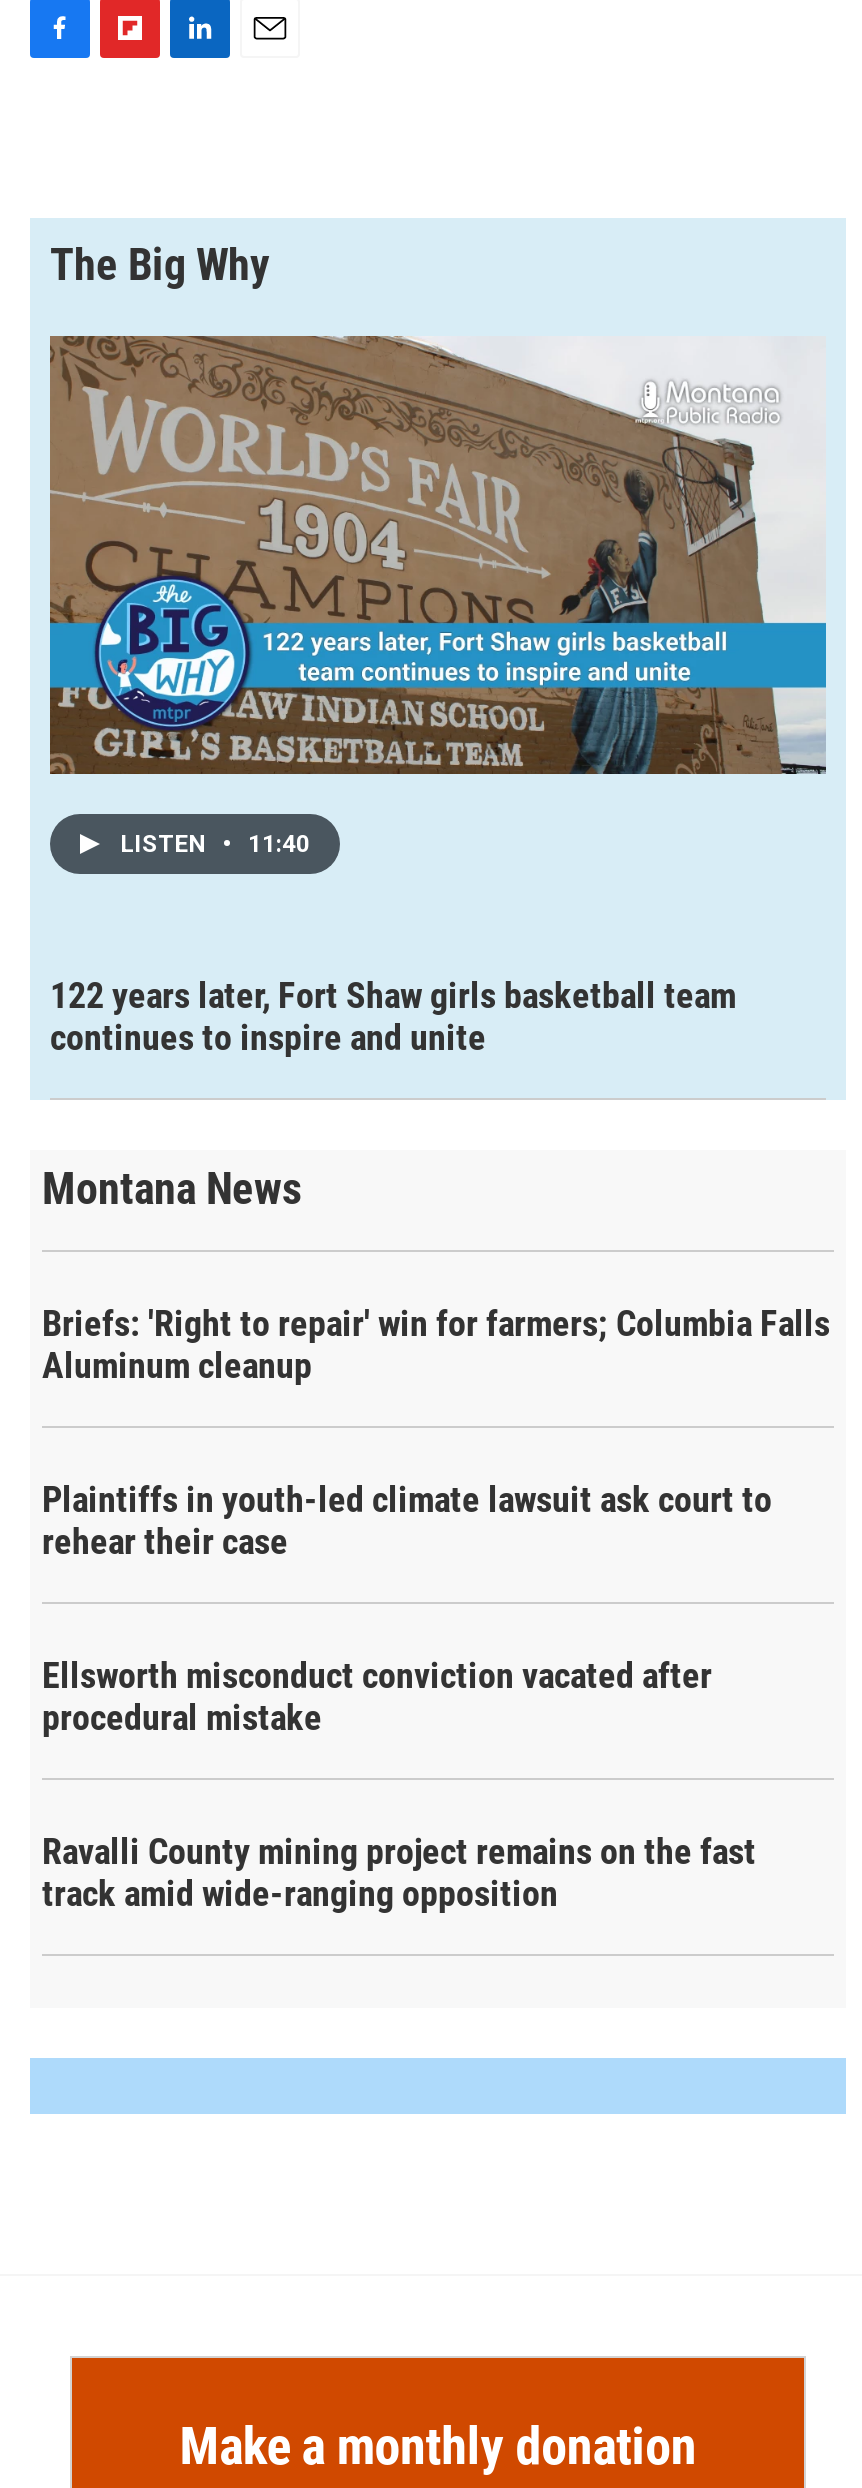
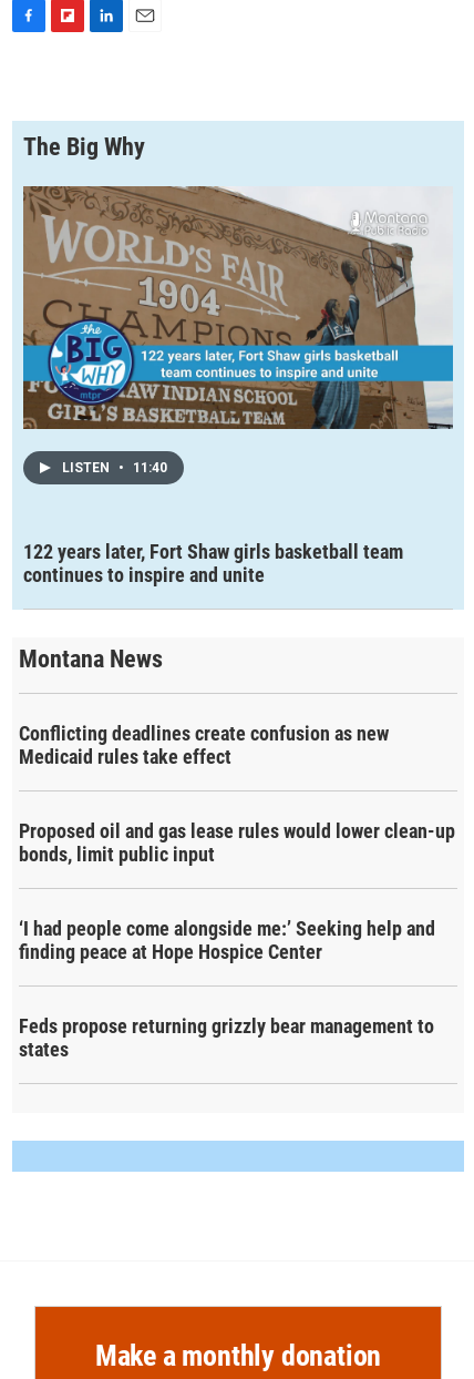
[42,1301,830,1385] Briefs: 'Right to repair' win for farmers; Columbia Falls | Aluminum cleanup -> [19,721,389,768] Conflicting deadlines create confusion as new | Medicaid rules take effect
[42,1477,772,1561] Plaintiffs in youth-led climate lawsuit ask court to | rehear their case -> [19,819,455,865] Proposed oil and gas lease rules would lower clean-up | bonds, limit public input
[42,1653,712,1737] Ellsworth misconduct conviction vacated after | procedural mistake -> [19,916,435,963] ‘I had people come alongside me:’ Seeking help and | finding peace at Hope Hospice Center
[42,1829,756,1913] Ravalli County mining project remains on the fast | track amid wide-ranging opposition -> [19,1014,434,1060] Feds propose returning grizzly bear management to | states

